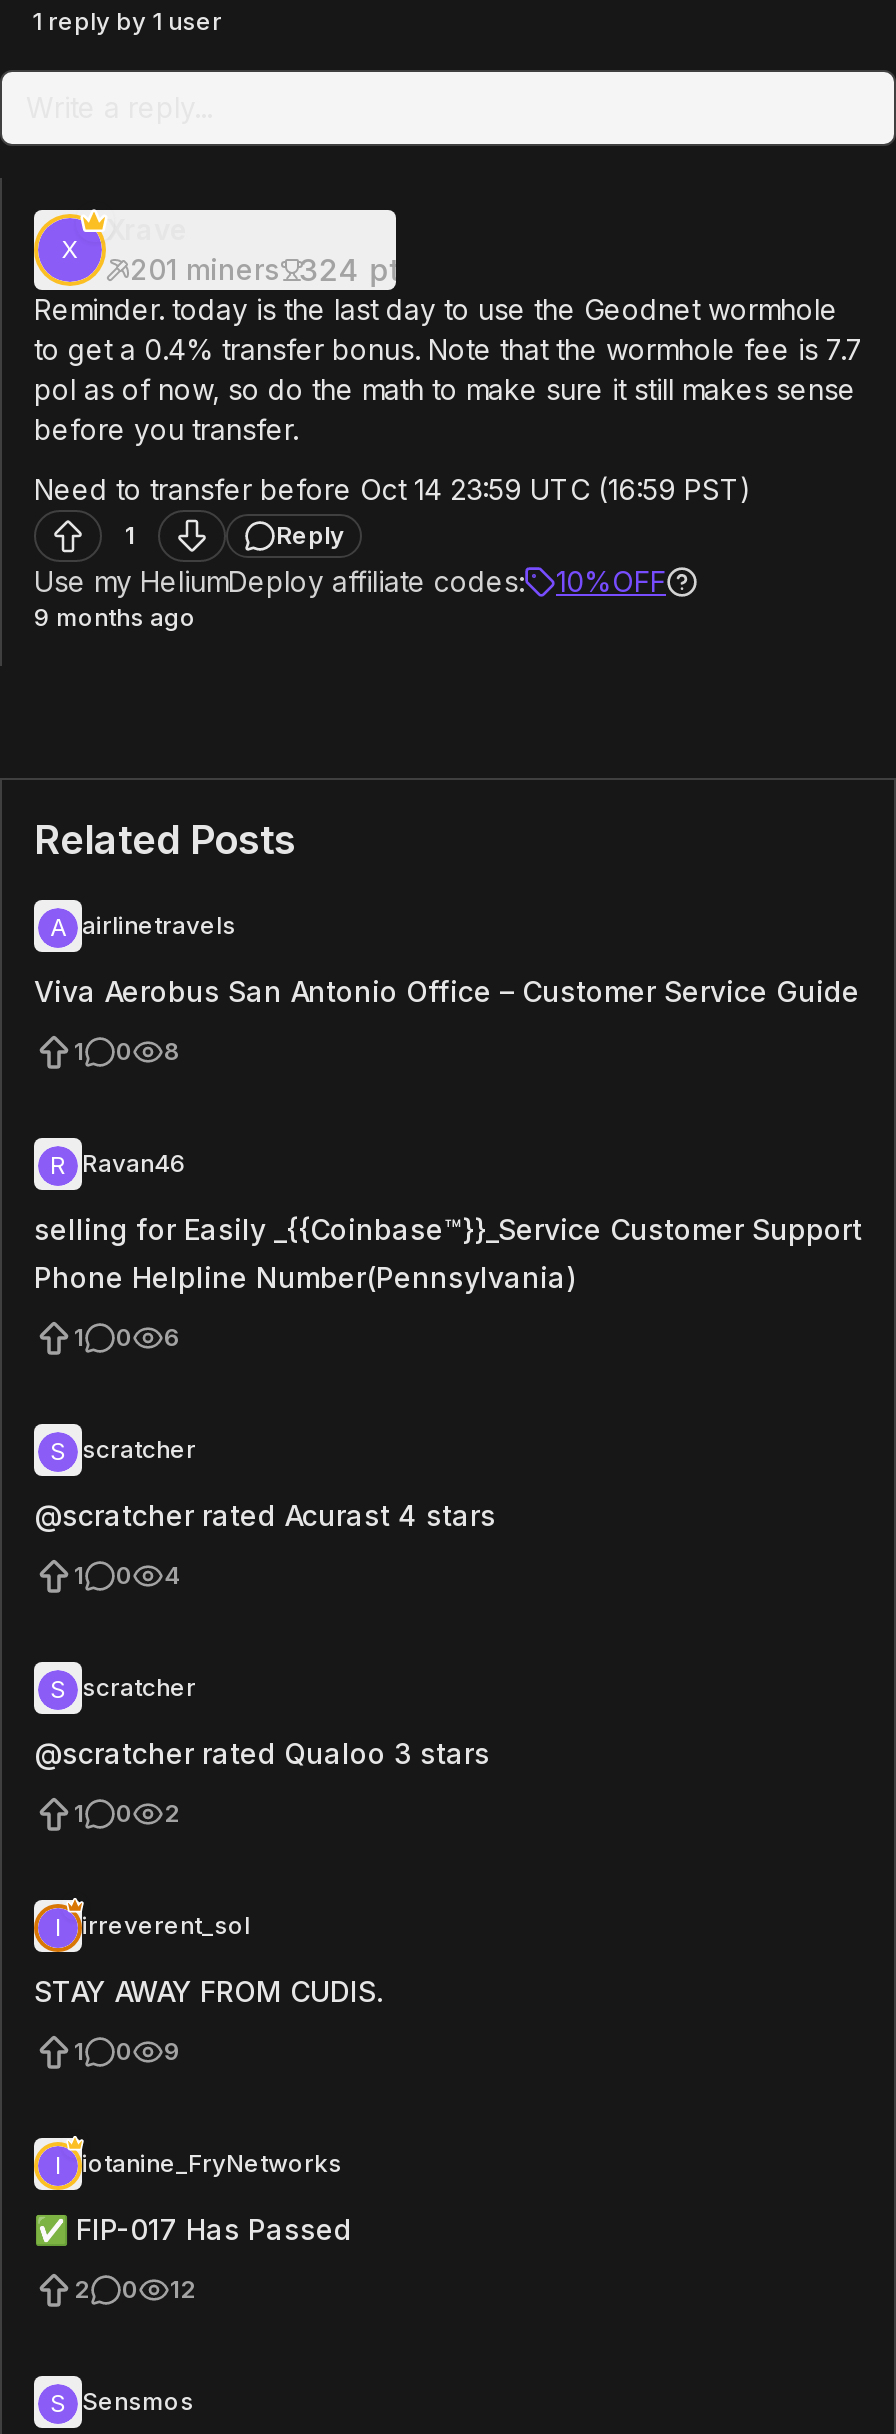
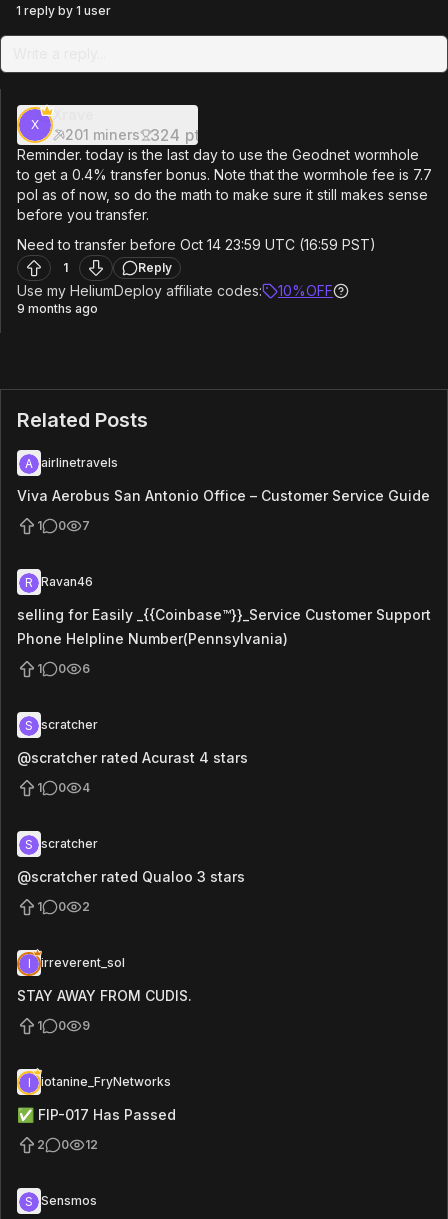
[74,1036,180,1066] 1 0 8 -> [37,518,90,533] 1 0 7

